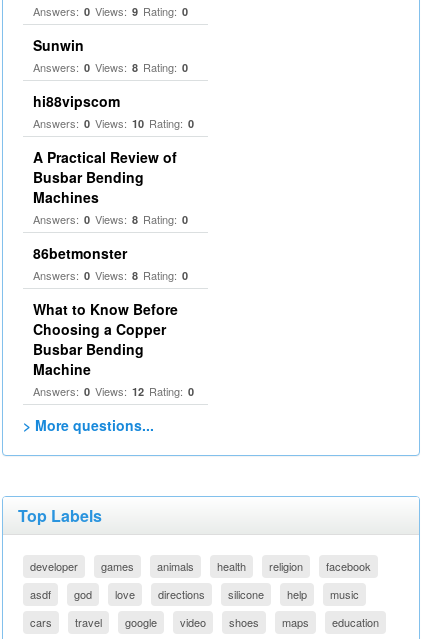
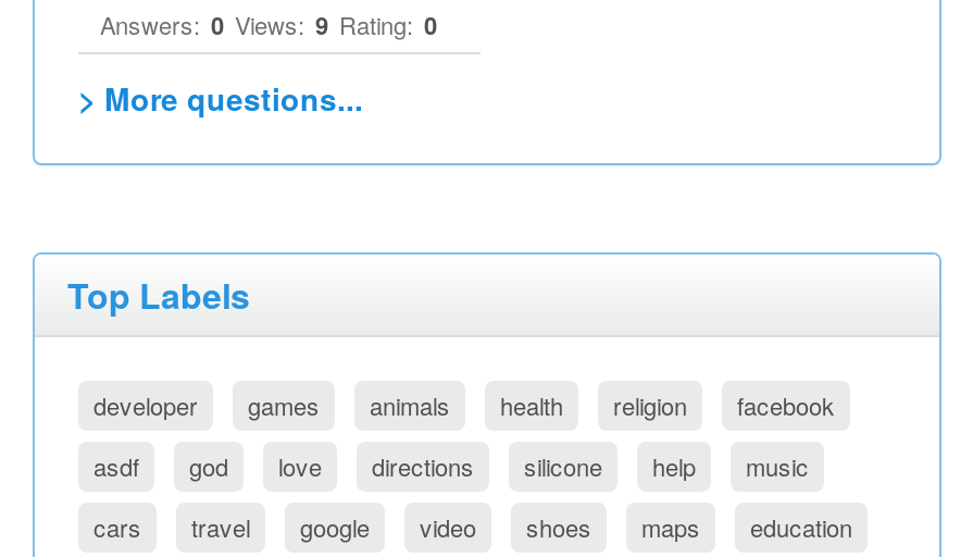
[33,35,194,399] Sunwin | Answers: 0 Views: 8 Rating: 0 | hi88vipscom | Answers: 0 Views: 10 Rating: 0 | A Practical Review of | Busbar Bending | Machines | Answers: 0 Views: 8 Rating: 0 | 86betmonster | Answers: 0 Views: 8 Rating: 0 | What to Know Before | Choosing a Copper | Busbar Bending | Machine | Answers: 0 Views: 12 Rating: 0 -> none

